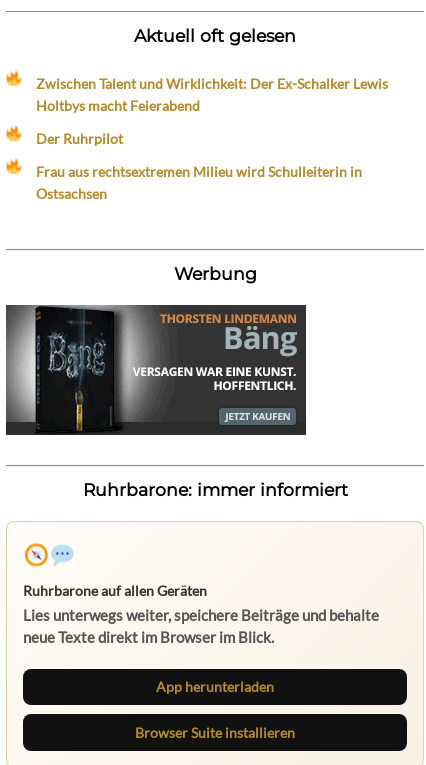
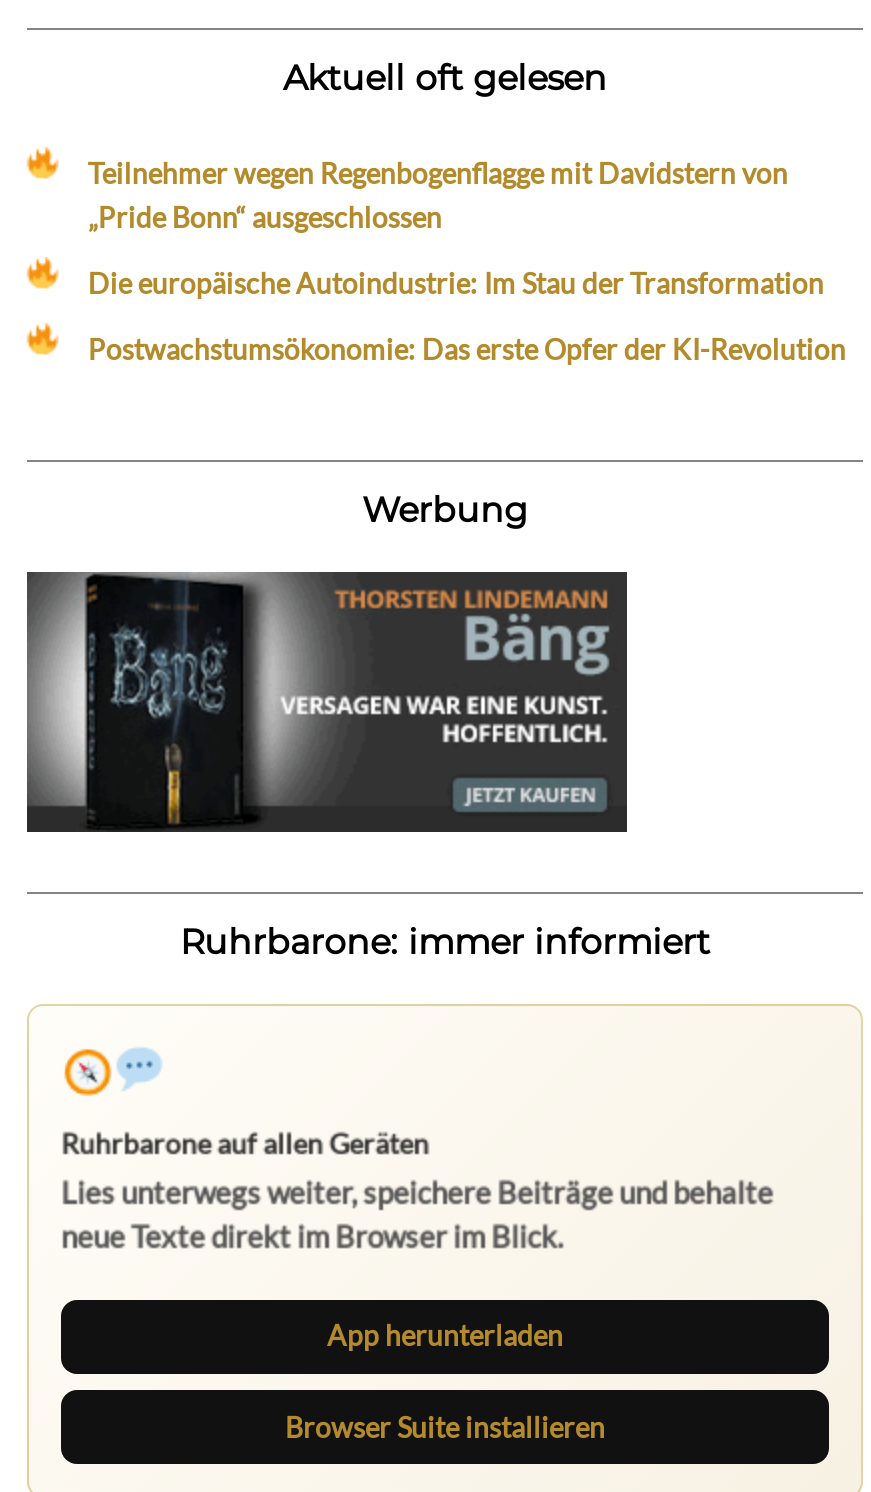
[36,75,388,114] Zwischen Talent und Wirklichkeit: Der Ex-Schalker Lewis | Holtbys macht Feierabend -> [88,156,788,234] Teilnehmer wegen Regenbogenflagge mit Davidstern von | „Pride Bonn“ ausgeschlossen
[36,130,123,147] Der Ruhrpilot -> [88,266,824,300] Die europäische Autoindustrie: Im Stau der Transformation
[36,163,362,202] Frau aus rechtsextremen Milieu wird Schulleiterin in | Ostsachsen -> [88,333,846,367] Postwachstumsökonomie: Das erste Opfer der KI-Revolution

